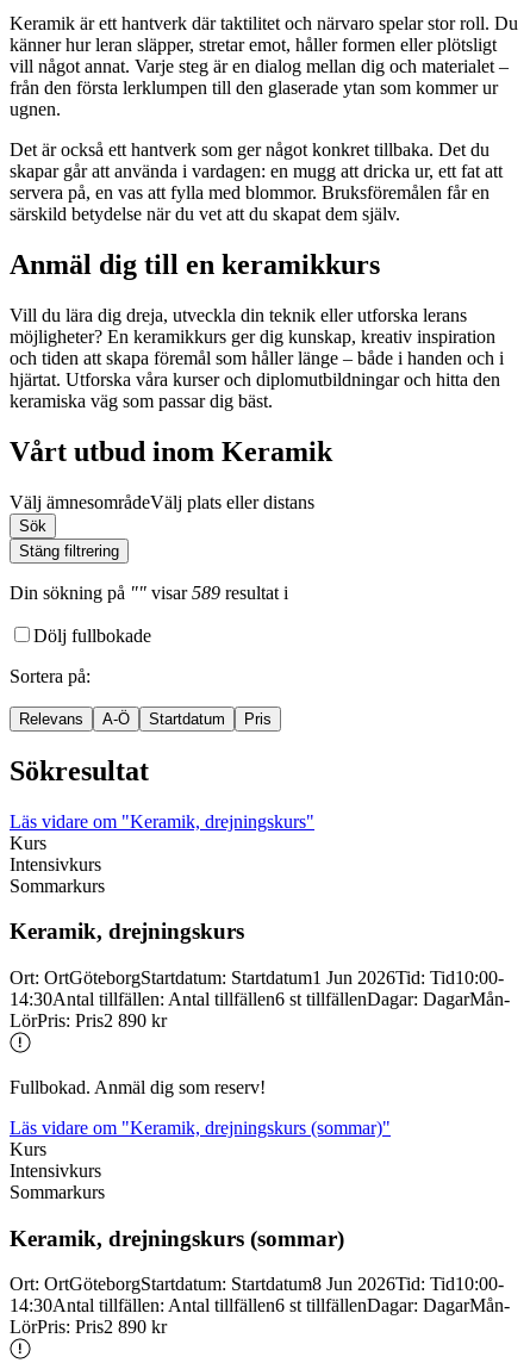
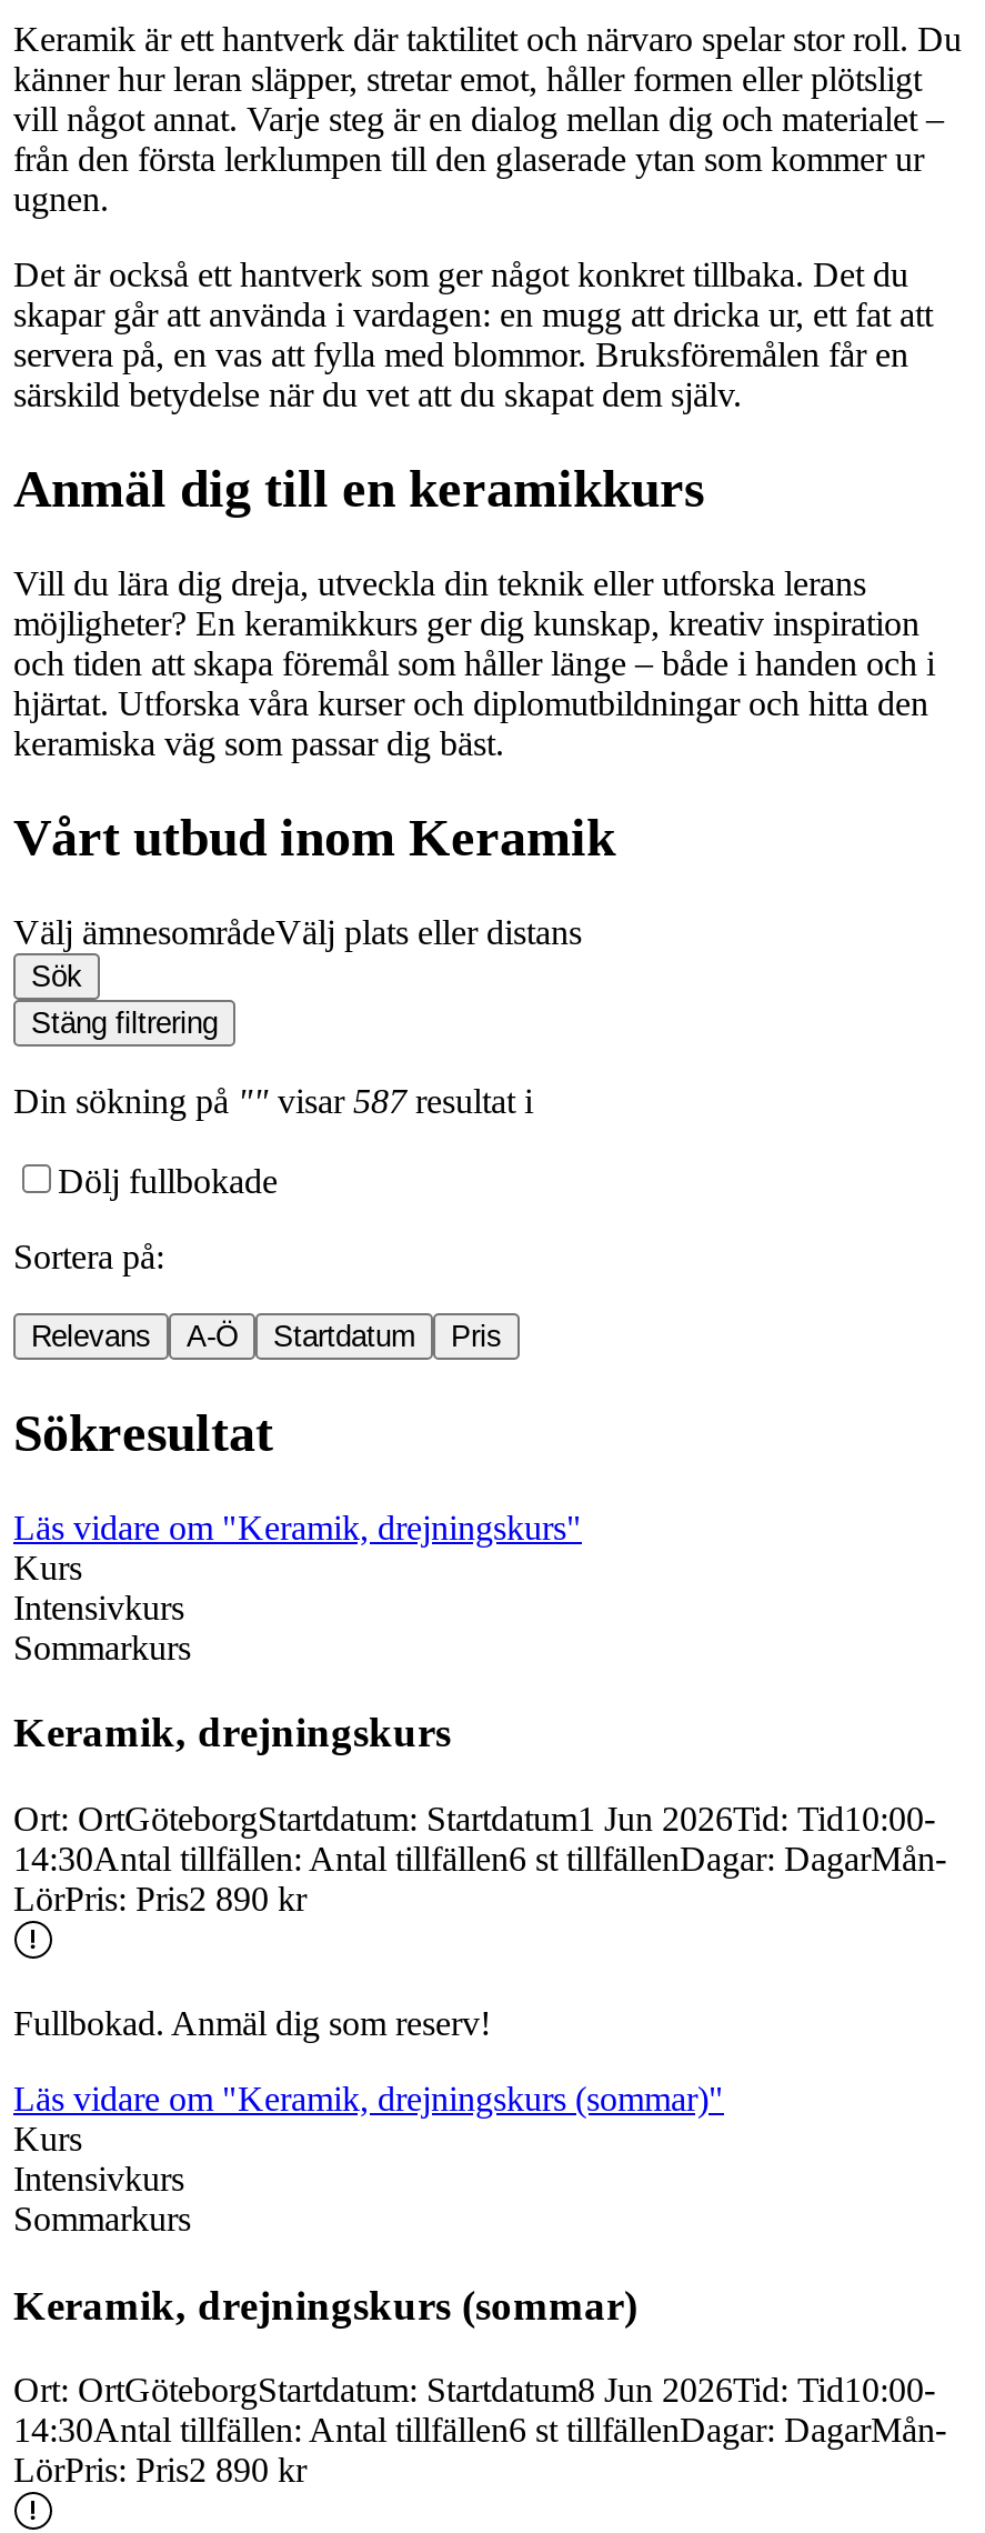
[10,582,288,603] Din sökning på "" visar 589 resultat i -> [13,1082,533,1119] Din sökning på "" visar 587 resultat i

